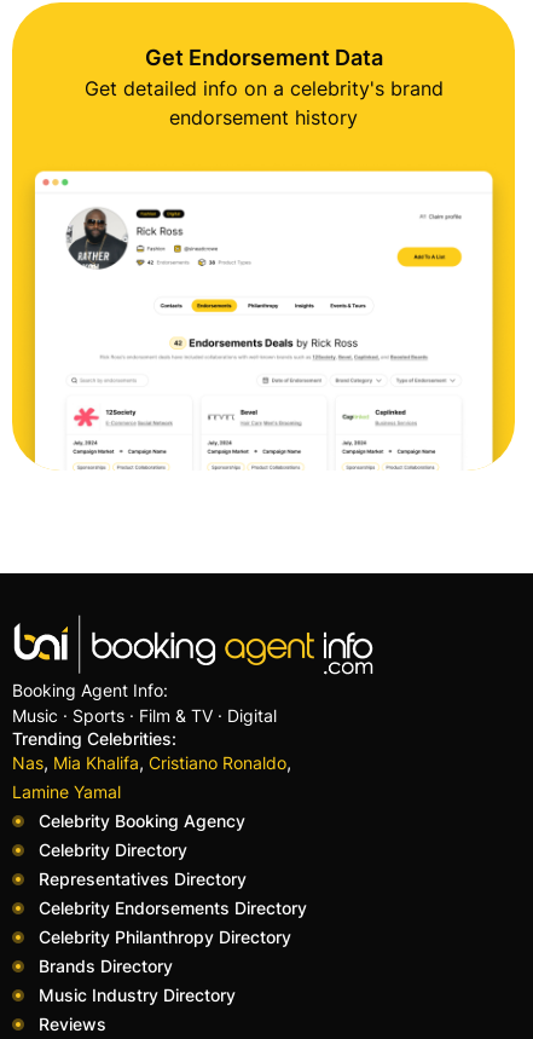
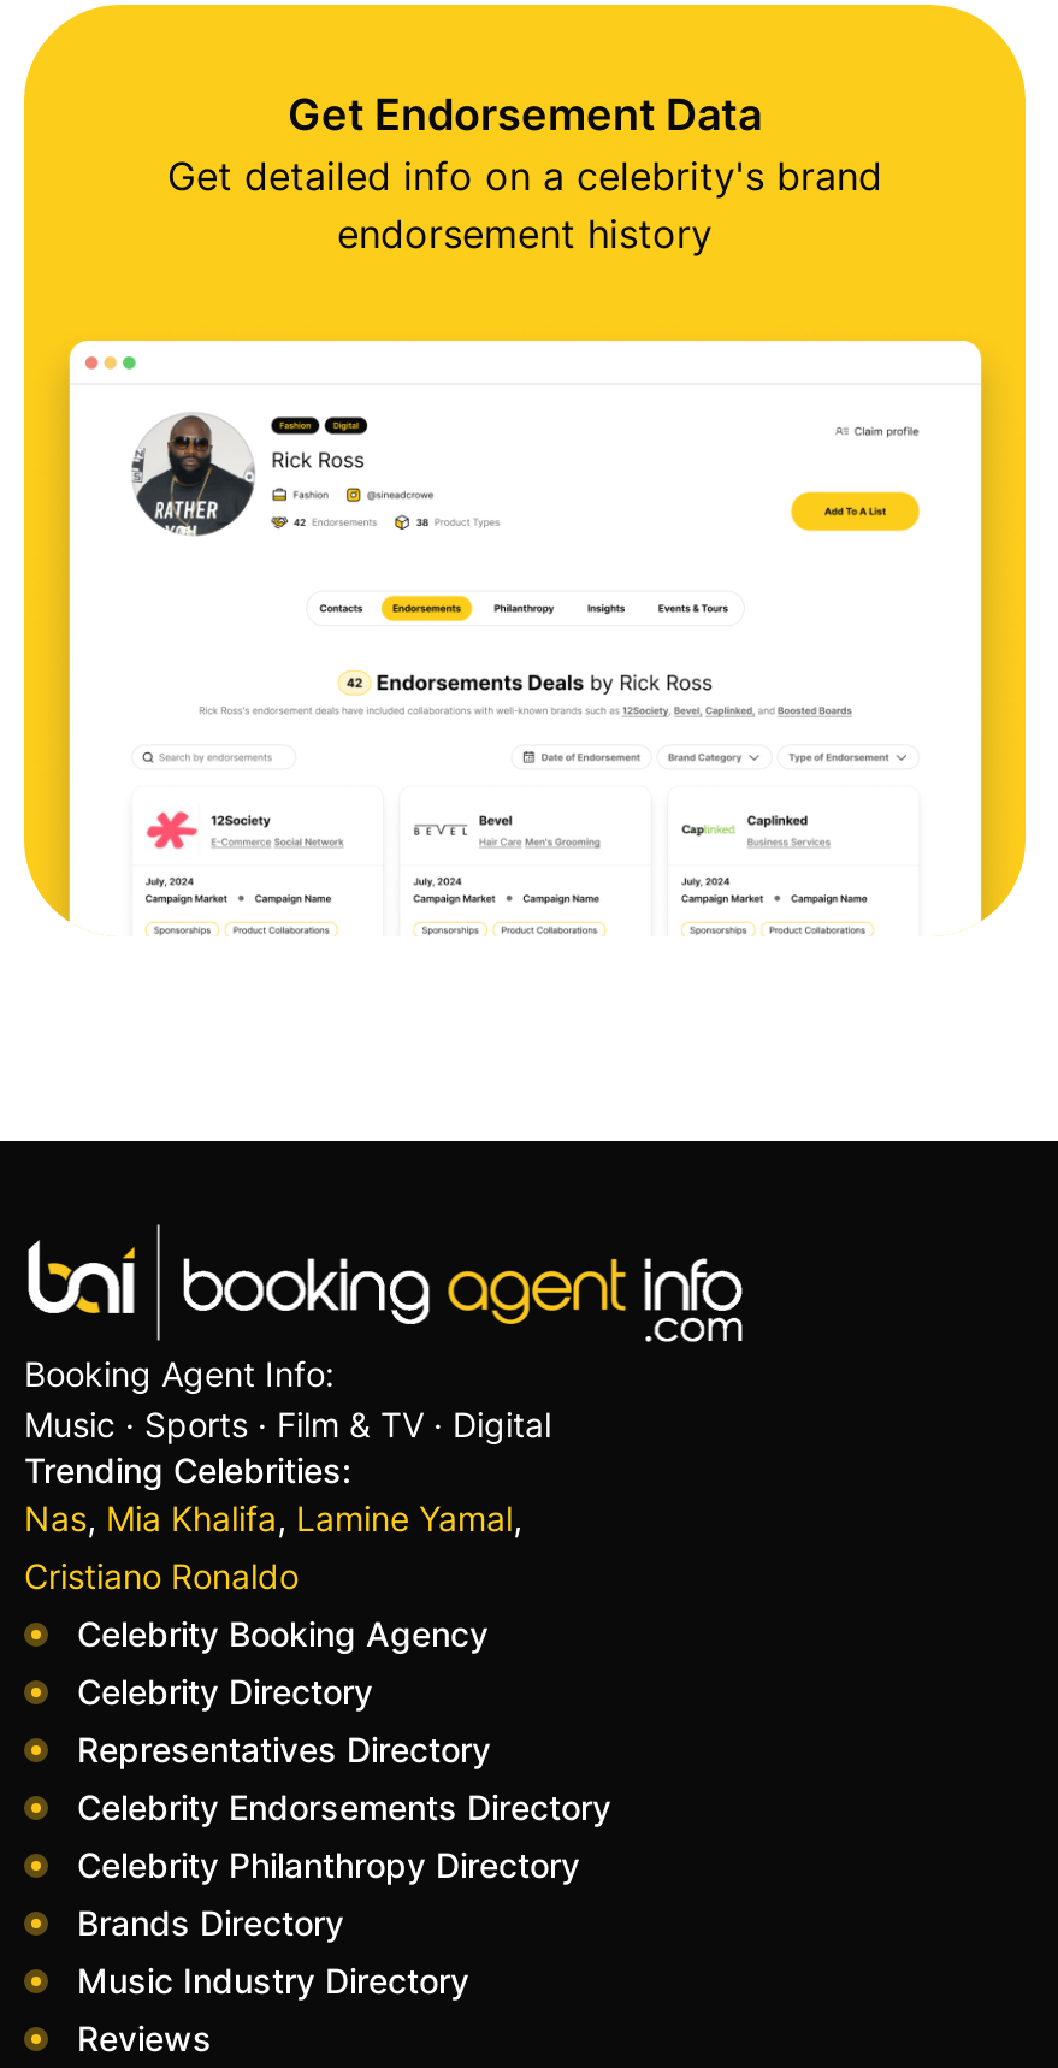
[12,751,291,802] Nas, Mia Khalifa, Cristiano Ronaldo, | Lamine Yamal -> [24,1495,522,1596] Nas, Mia Khalifa, Lamine Yamal, | Cristiano Ronaldo

